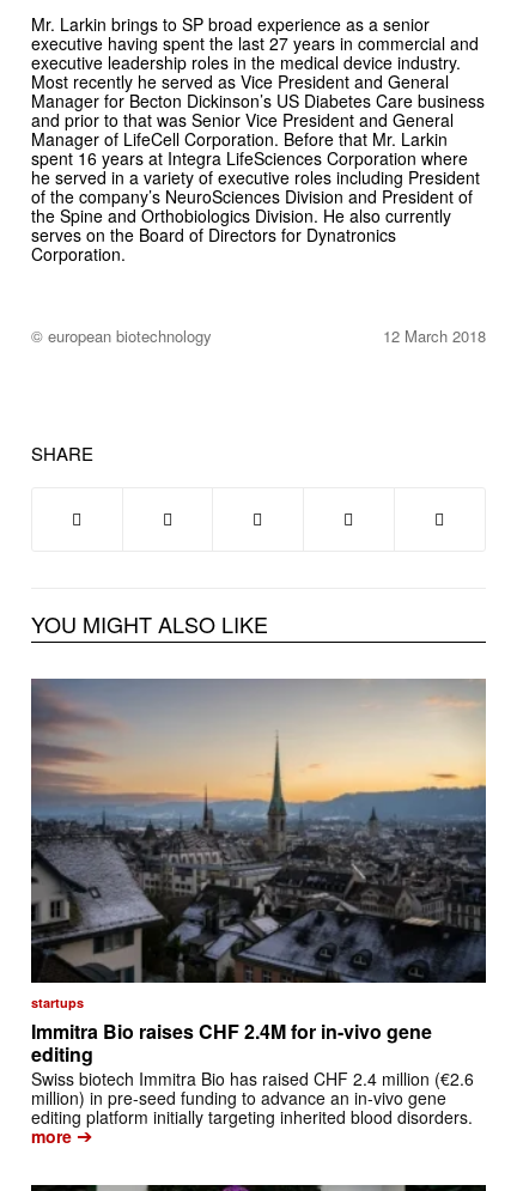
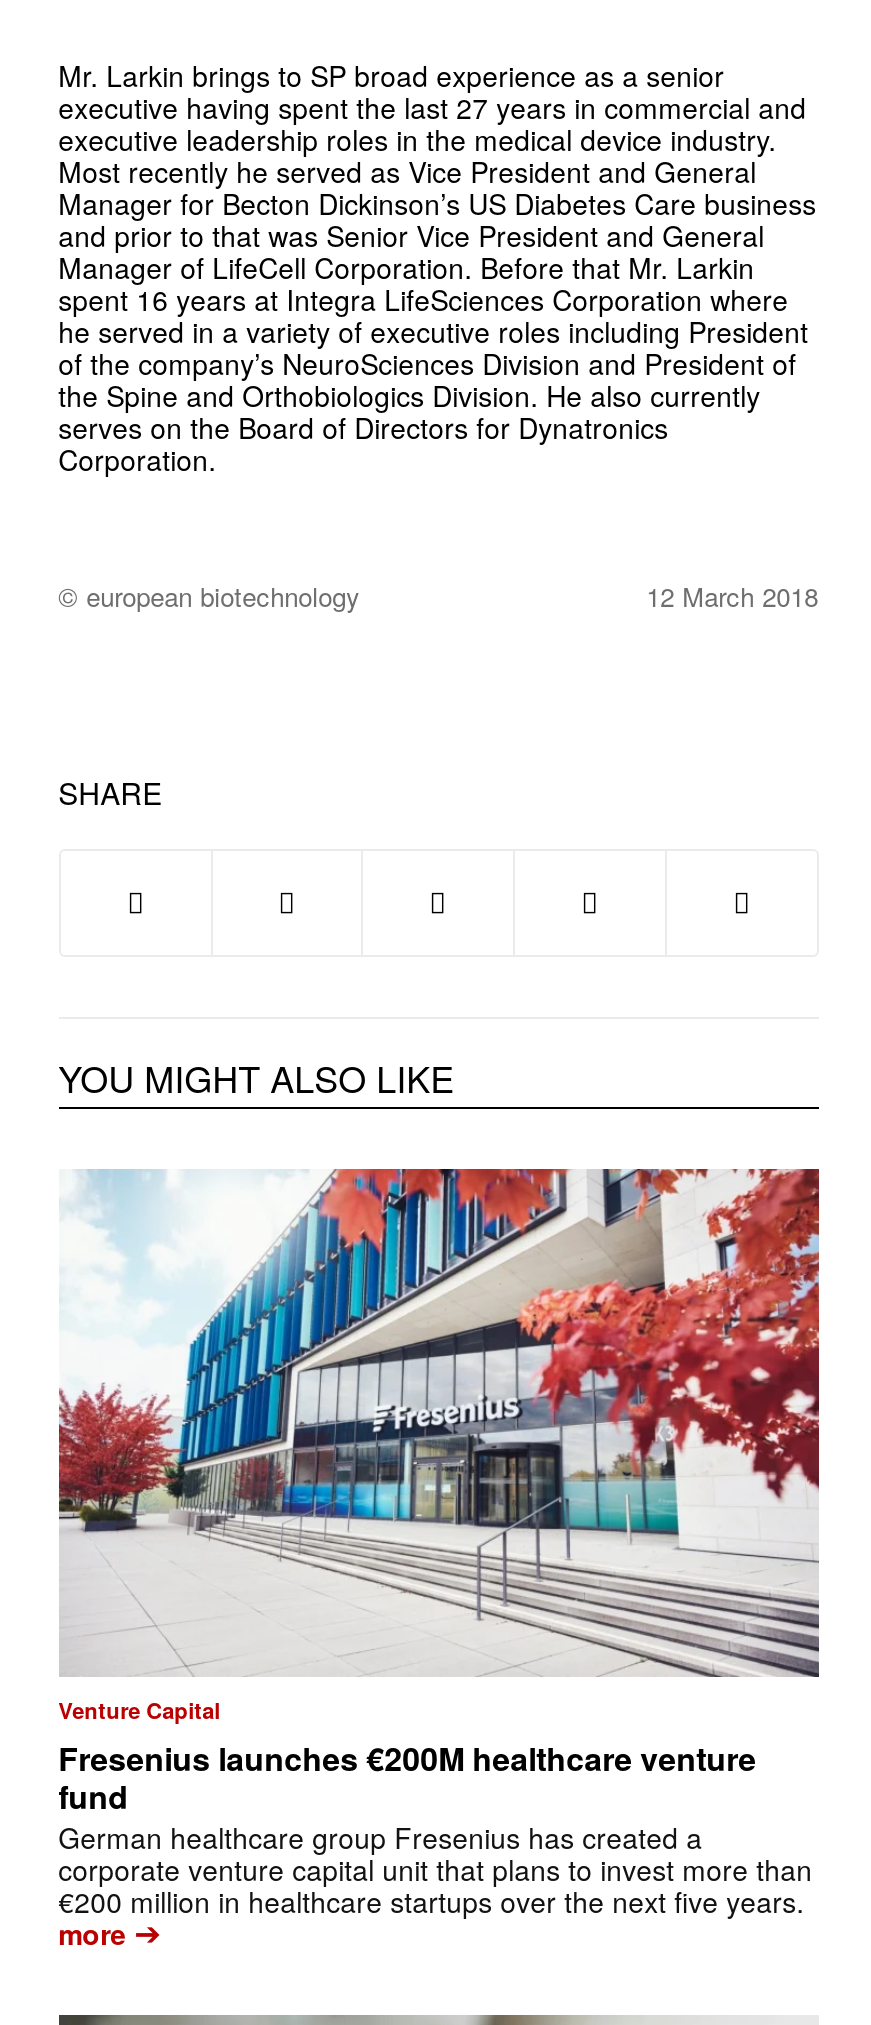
[30,677,487,1129] [image] | startups | Immitra Bio raises CHF 2.4M for in-vivo gene | editing | Swiss biotech Immitra Bio has raised CHF 2.4 million (€2.6 | million) in pre-seed funding to advance an in-vivo gene | editing platform initially targeting inherited blood disorders. -> [57,1167,821,1921] [image] | Venture Capital | Fresenius launches €200M healthcare venture | fund | German healthcare group Fresenius has created a | corporate venture capital unit that plans to invest more than | €200 million in healthcare startups over the next five years.

